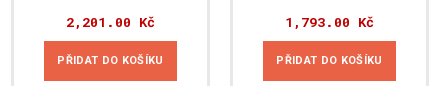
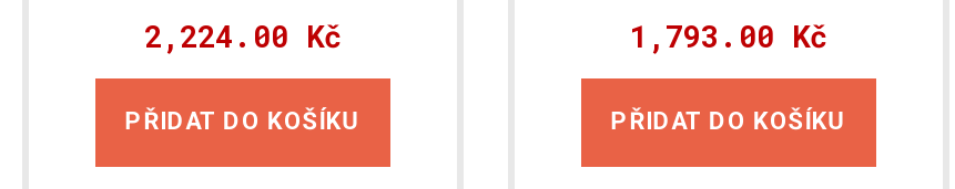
[66,13,155,31] 2,201.00 Kč -> [144,16,342,55] 2,224.00 Kč

